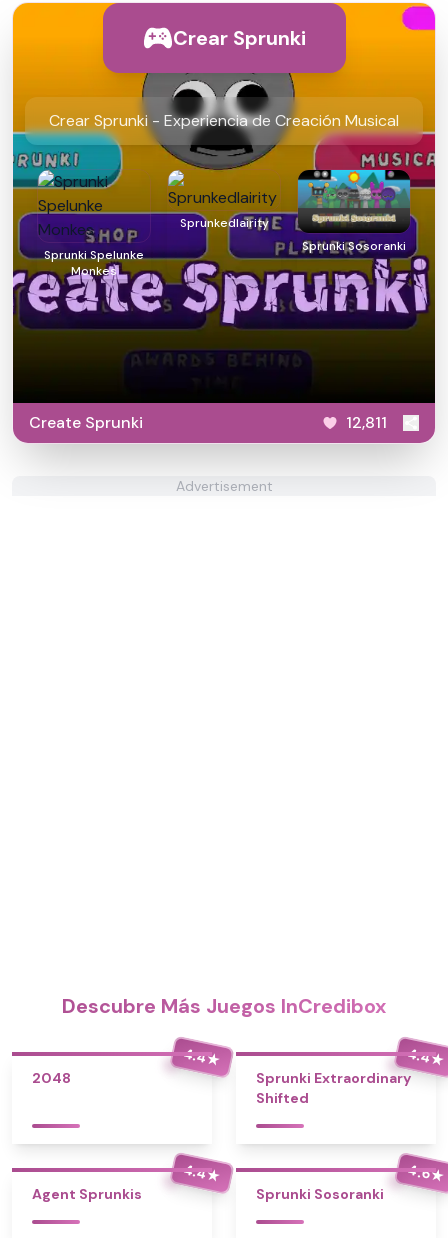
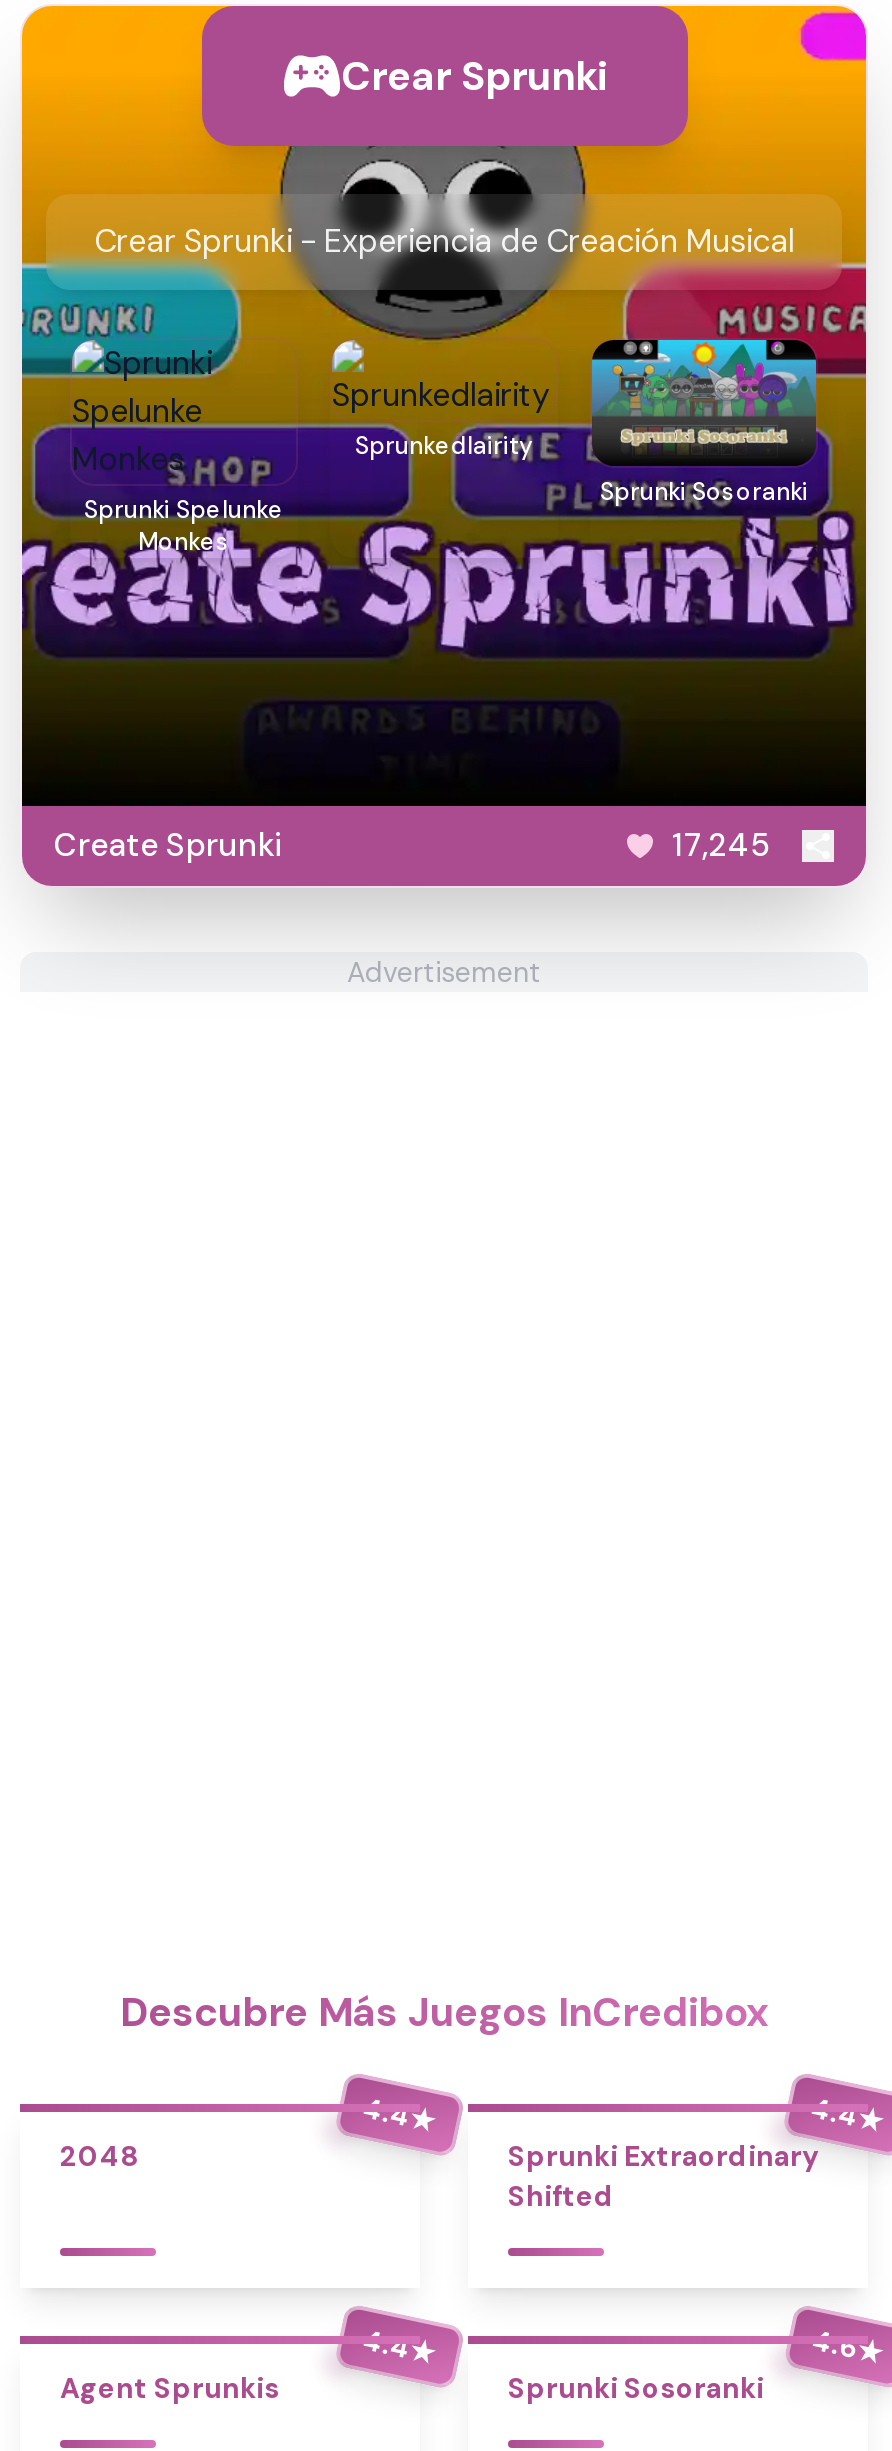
[346,412,387,433] 12,811 -> [672,824,770,866] 17,245

